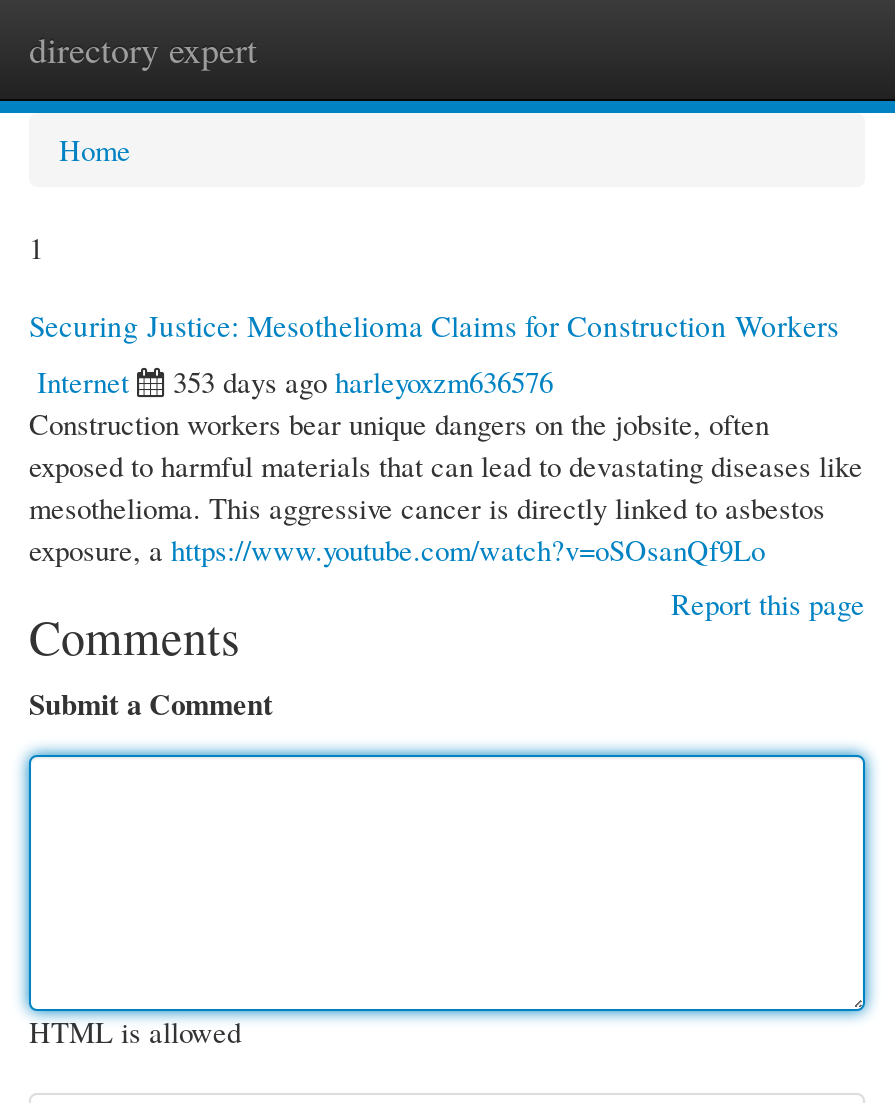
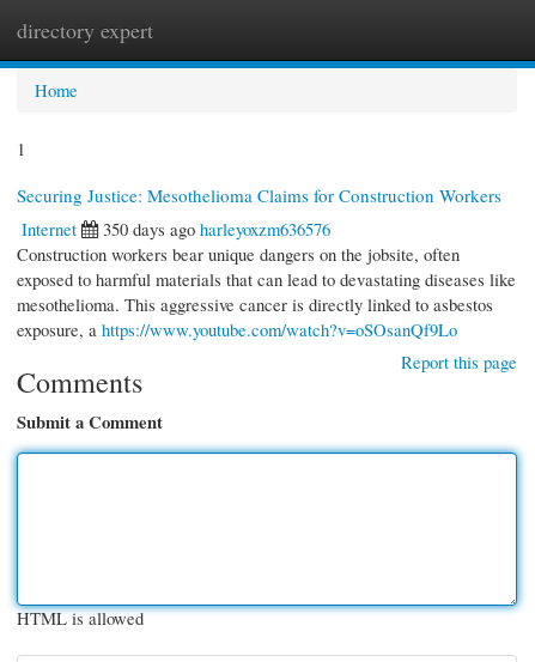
[173,361,553,401] 353 days ago harleyoxzm636576 -> [103,217,330,241] 350 days ago harleyoxzm636576

